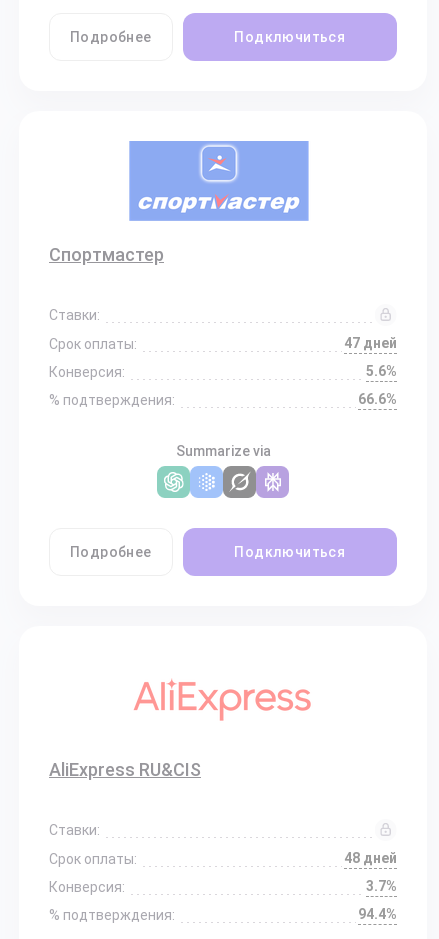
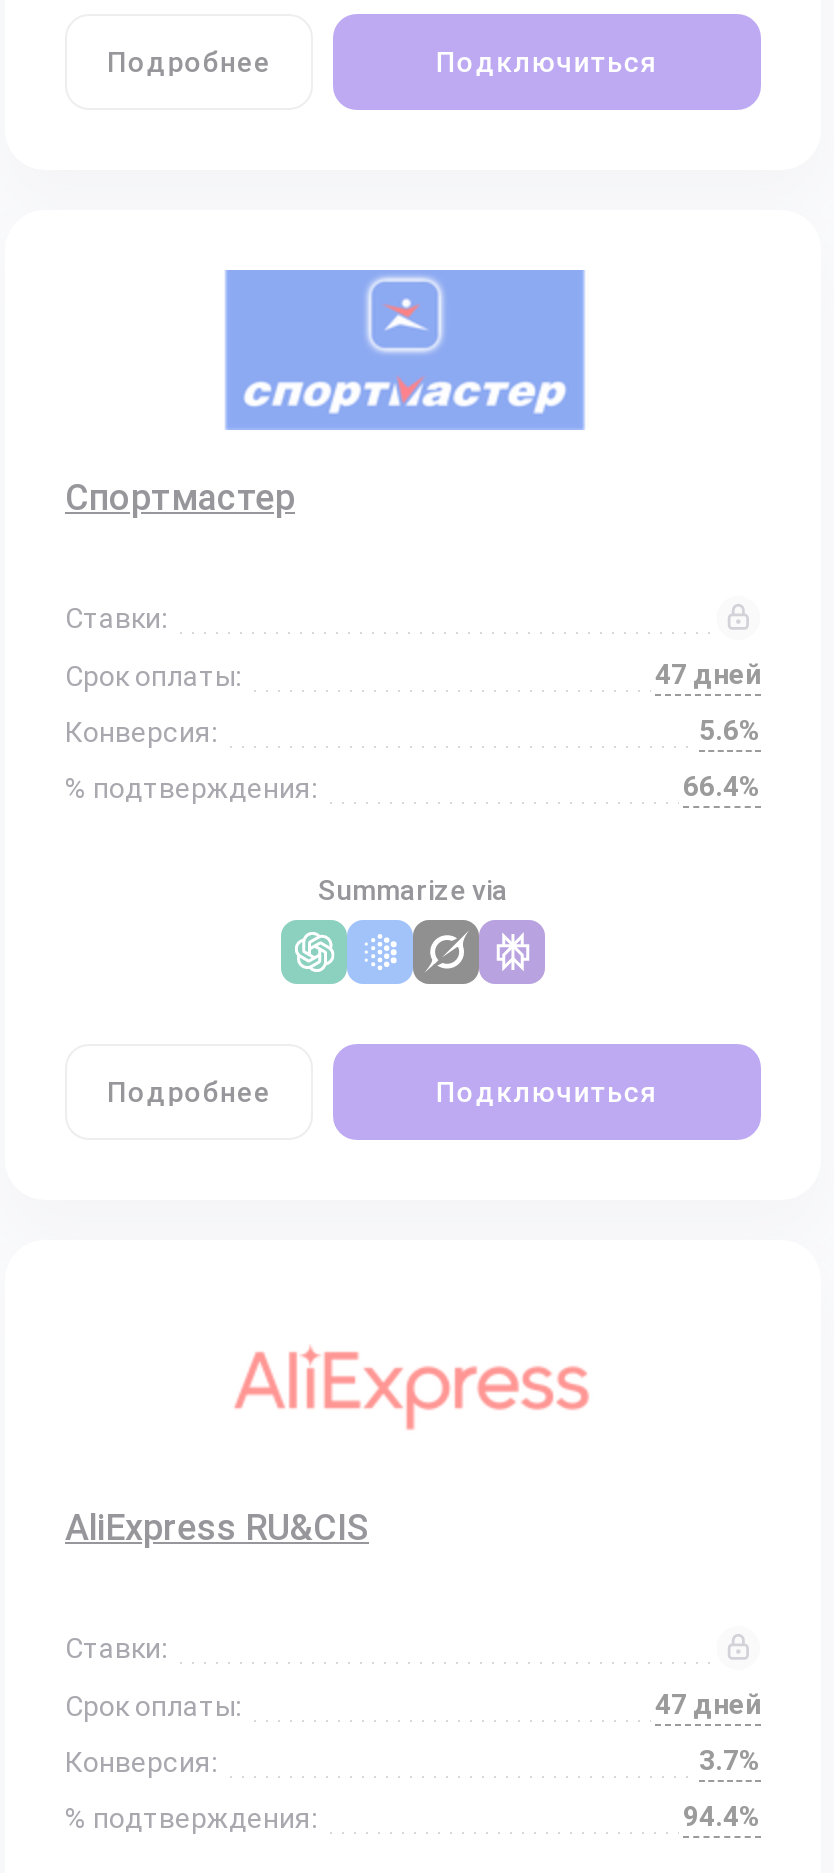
[358,391,397,407] 66.6% -> [683,770,761,802] 66.4%
[344,850,397,866] 48 дней -> [655,1688,761,1720] 47 дней

